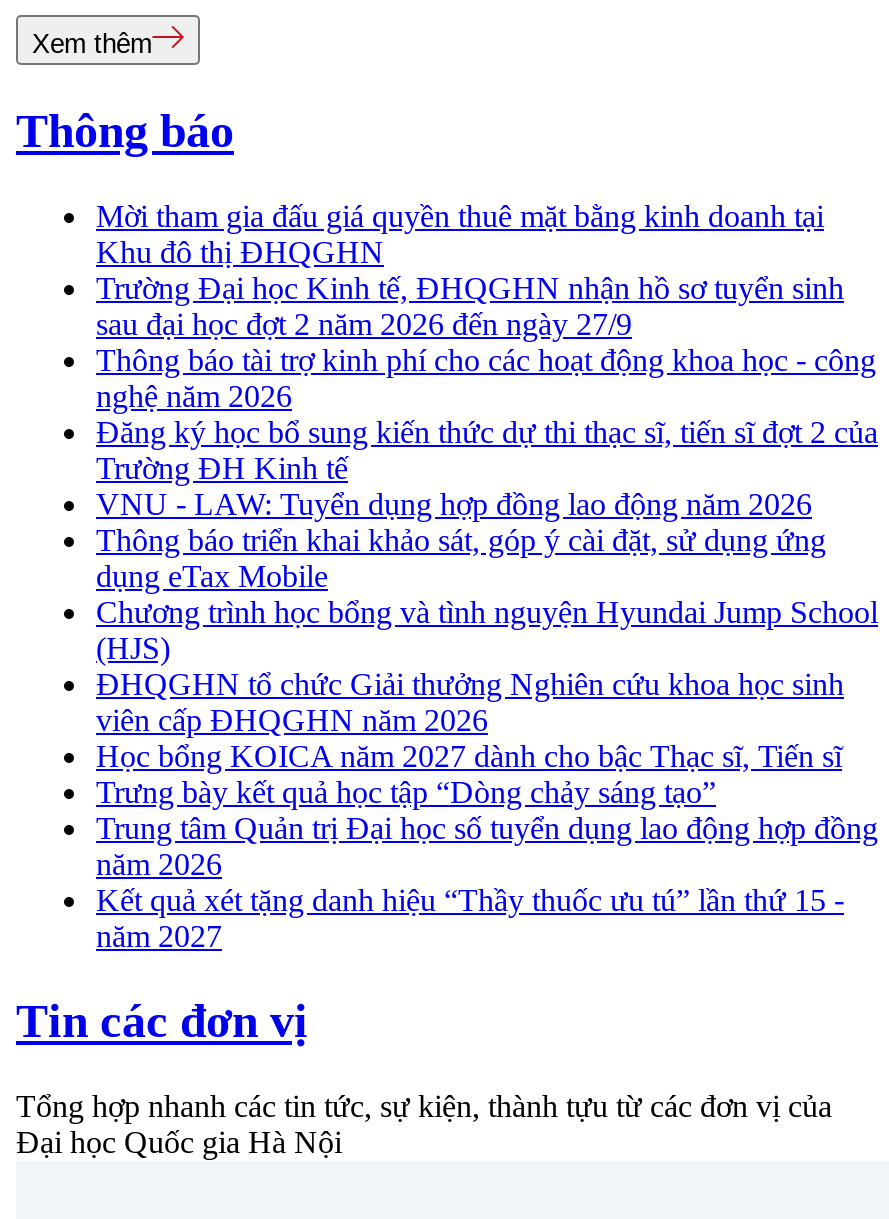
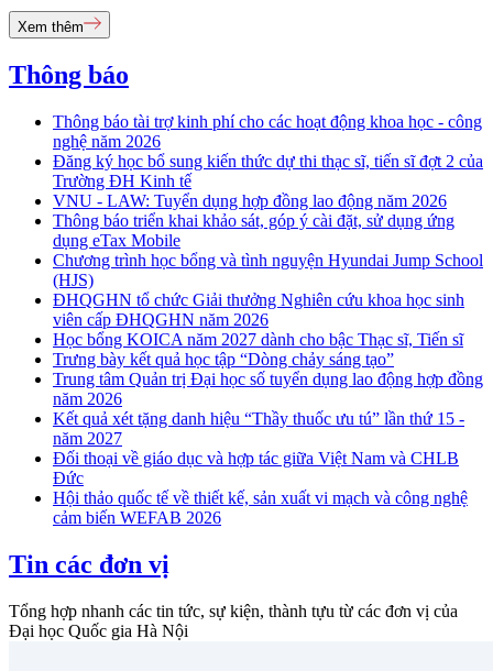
[96,199,844,341] Mời tham gia đấu giá quyền thuê mặt bằng kinh doanh tại | Khu đô thị ĐHQGHN | Trường Đại học Kinh tế, ĐHQGHN nhận hồ sơ tuyển sinh | sau đại học đợt 2 năm 2026 đến ngày 27/9 -> none
moved [96,343,878,953] -> [53,112,483,448]: Thông báo tài trợ kinh phí cho các hoạt động khoa học - công | nghệ năm 2026 | Đăng ký học bổ sung kiến thức dự thi thạc sĩ, tiến sĩ đợt 2 của | ... | Kết quả xét tặng danh hiệu “Thầy thuốc ưu tú” lần thứ 15 - | năm 2027
none -> [53,449,468,527] Đối thoại về giáo dục và hợp tác giữa Việt Nam và CHLB | Đức | Hội thảo quốc tế về thiết kế, sản xuất vi mạch và công nghệ | cảm biến WEFAB 2026

